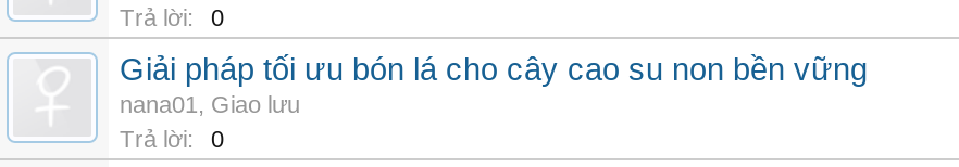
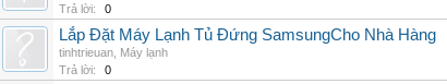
[120,52,868,117] Giải pháp tối ưu bón lá cho cây cao su non bền vững | nana01, Giao lưu -> [59,26,436,59] Lắp Đặt Máy Lạnh Tủ Đứng SamsungCho Nhà Hàng | tinhtrieuan, Máy lạnh

